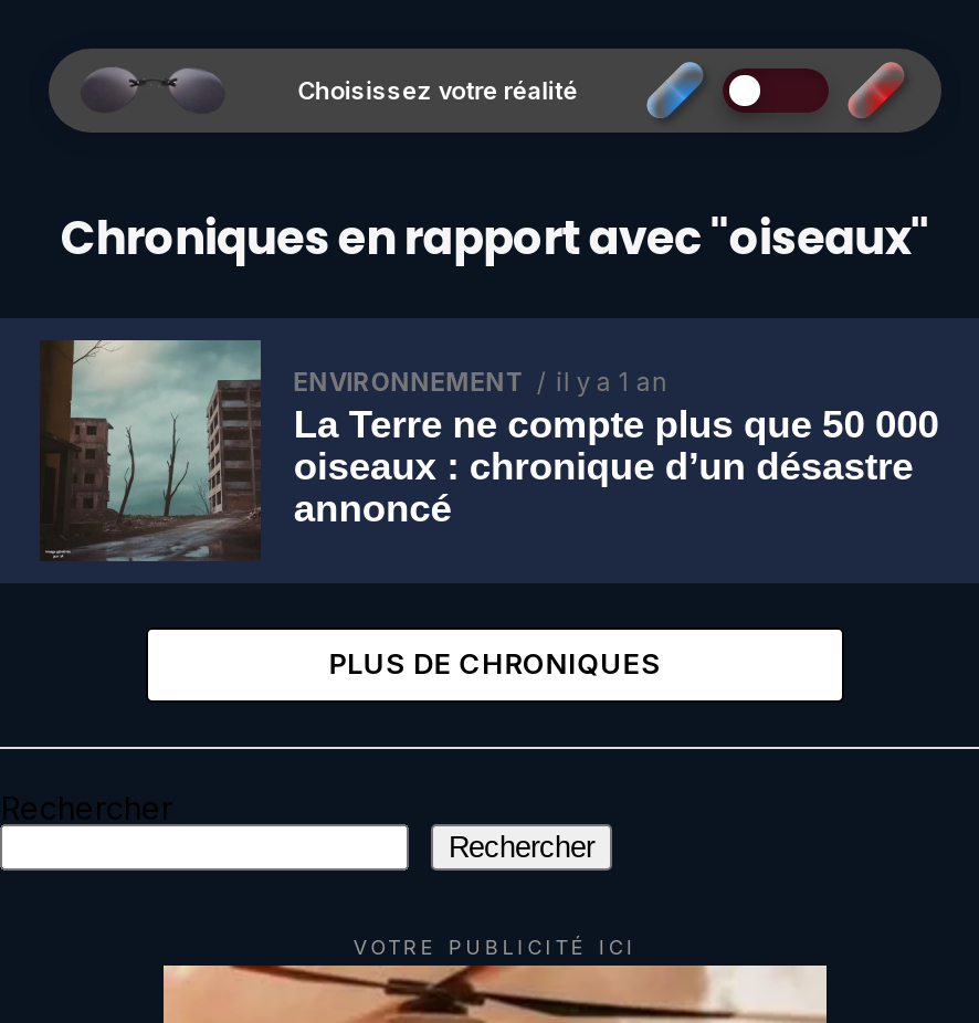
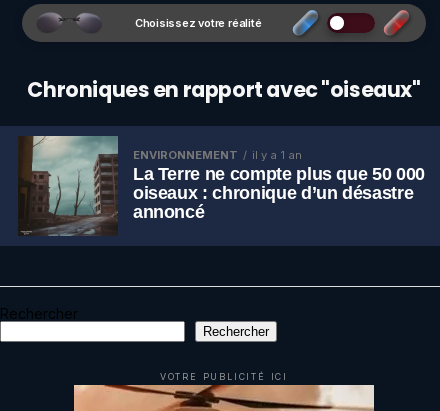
[329,647,661,681] PLUS DE CHRONIQUES -> none

